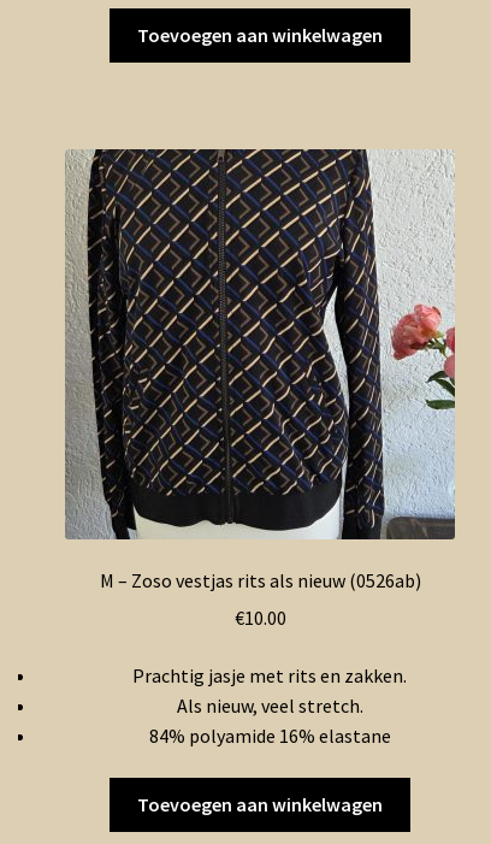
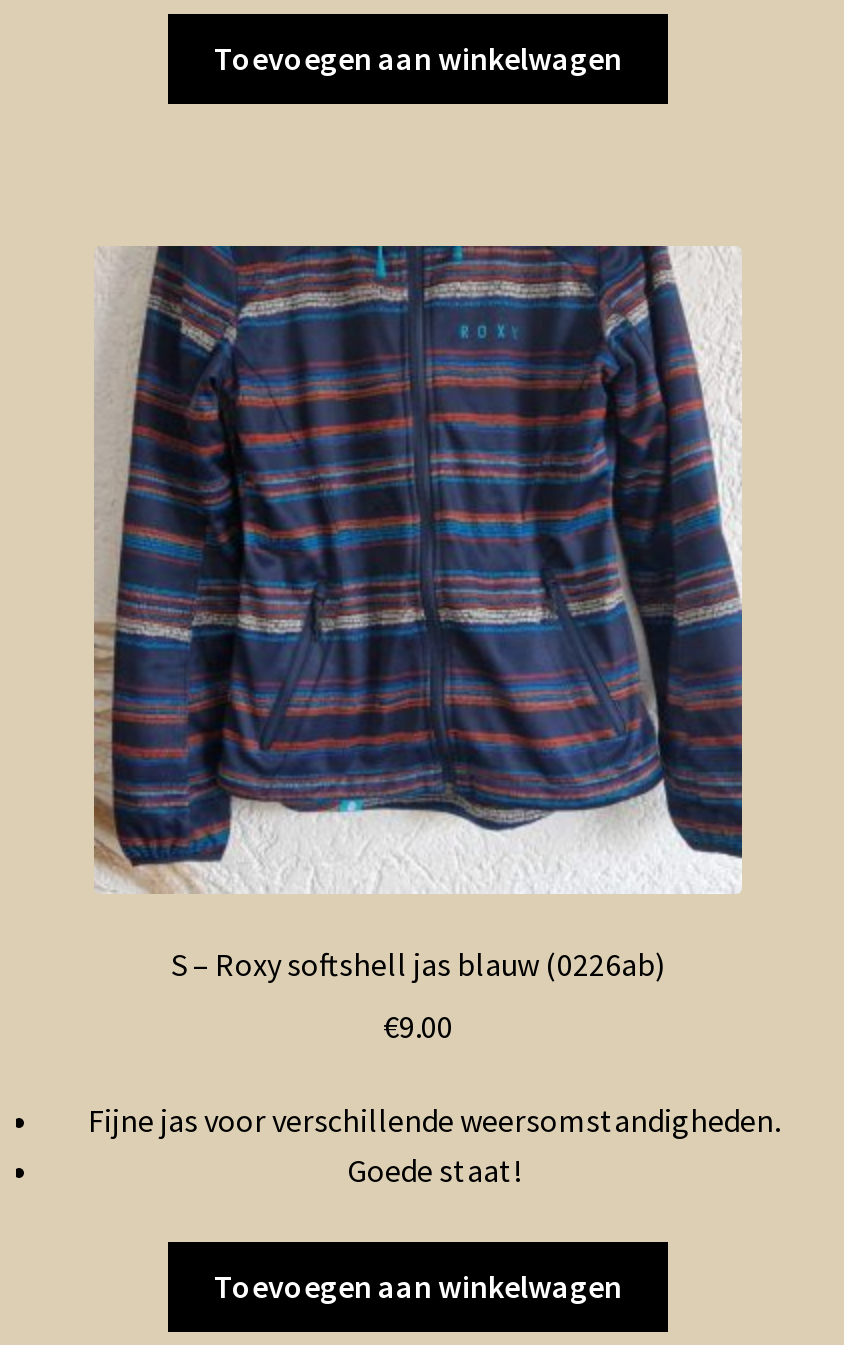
[65,148,456,593] [image] | M – Zoso vestjas rits als nieuw (0526ab) -> [94,243,744,984] [image] | S – Roxy softshell jas blauw (0226ab)
[234,606,286,630] €10.00 -> [383,1005,453,1045] €9.00
[132,663,407,747] Prachtig jasje met rits en zakken. | Als nieuw, veel stretch. | 84% polyamide 16% elastane -> [88,1100,780,1190] Fijne jas voor verschillende weersomstandigheden. | Goede staat!

